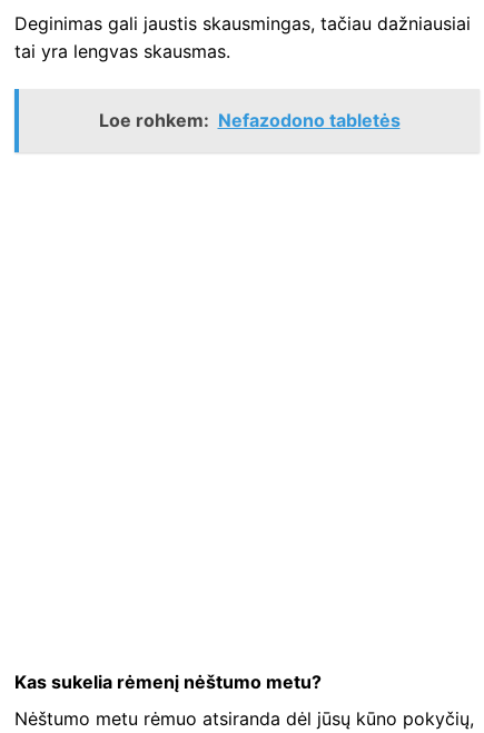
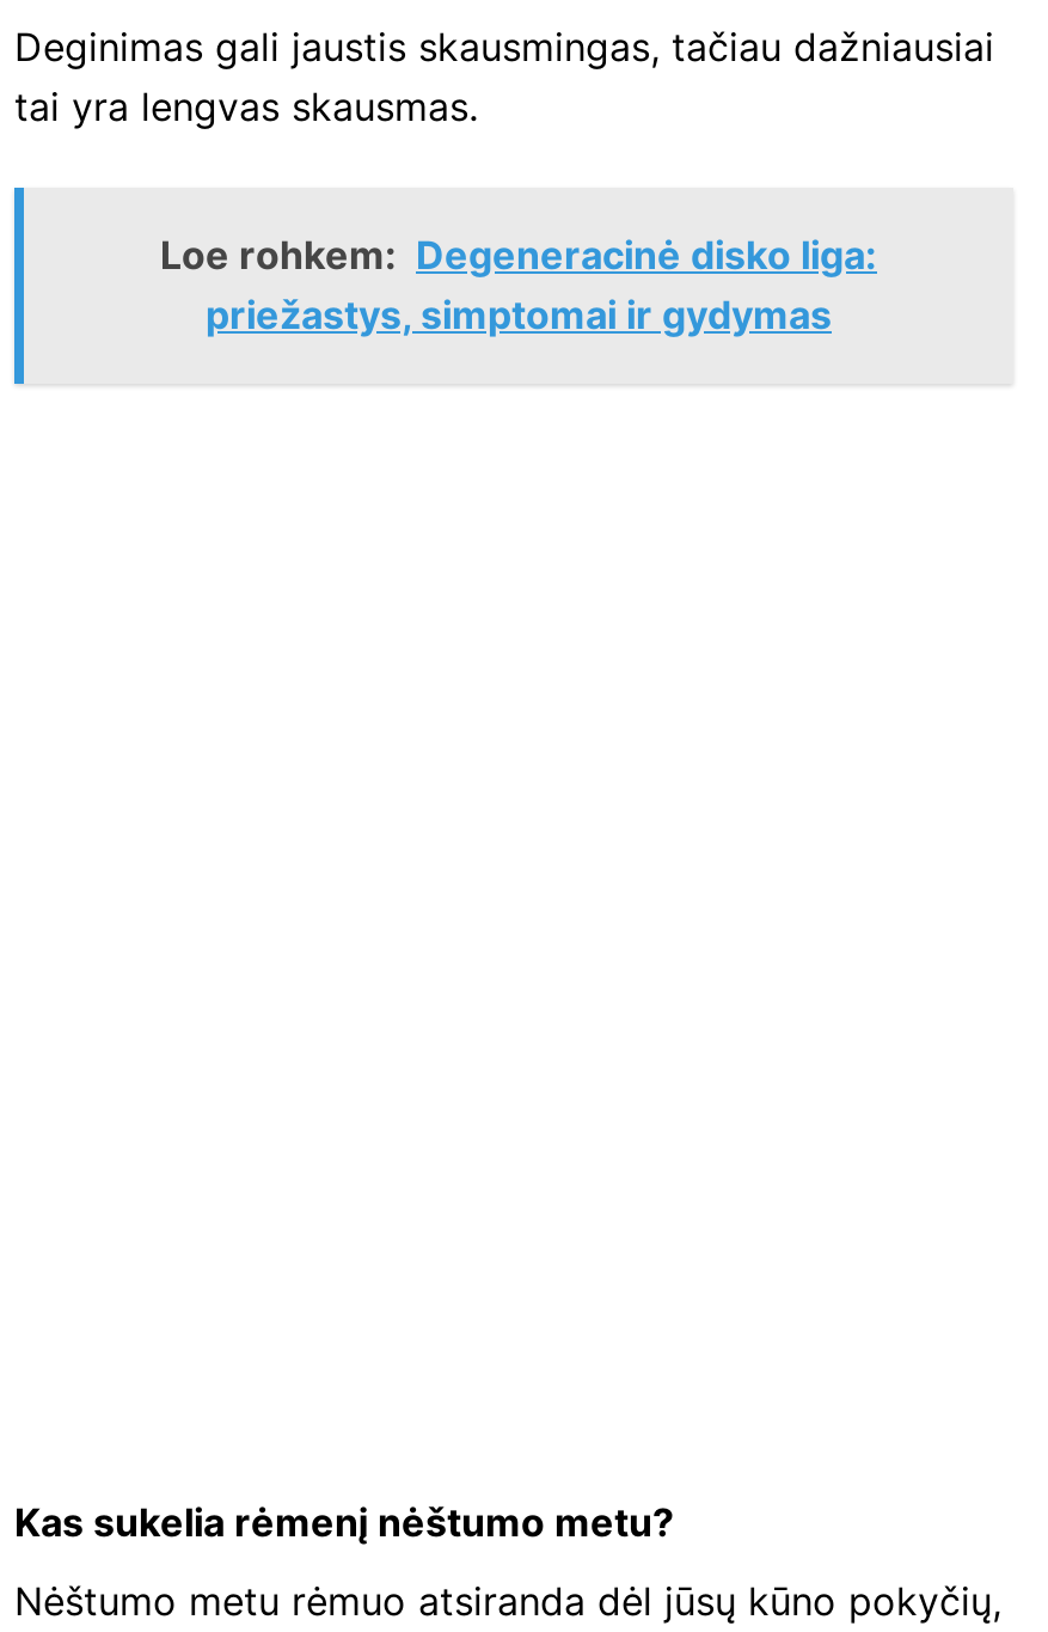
[98,109,400,131] Loe rohkem: Nefazodono tabletės -> [160,230,877,337] Loe rohkem: Degeneracinė disko liga: | priežastys, simptomai ir gydymas

